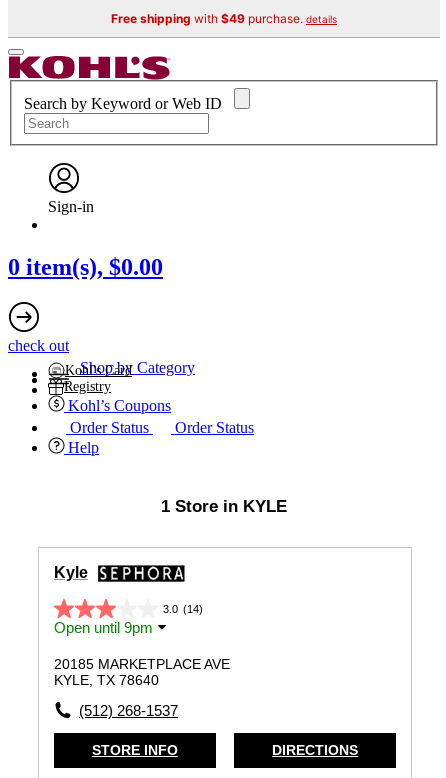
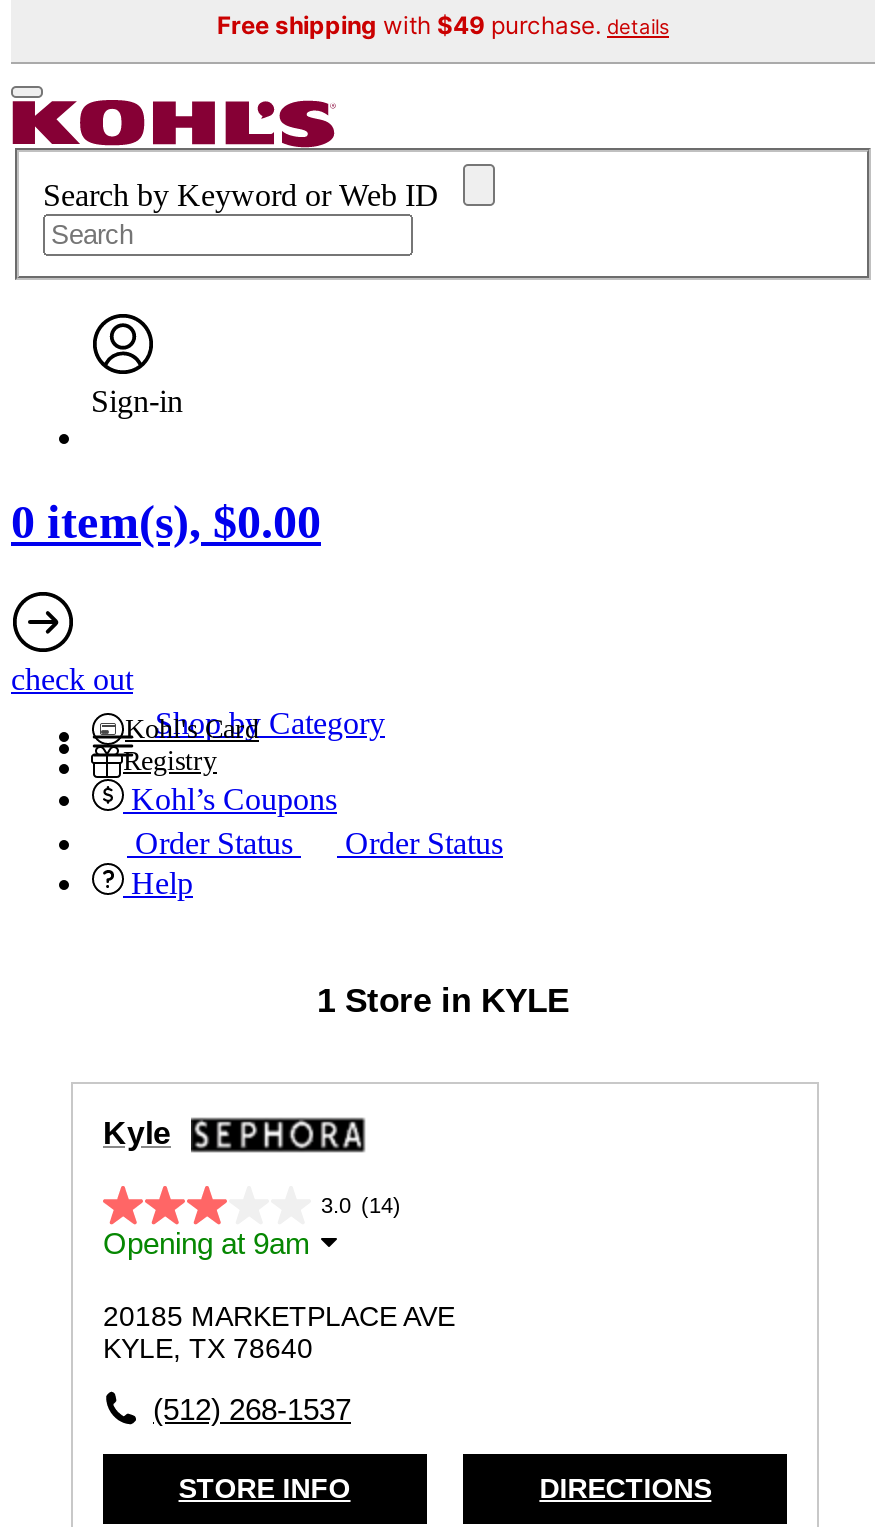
[54,619,153,636] Open until 9pm -> [103,1226,311,1260] Opening at 9am

